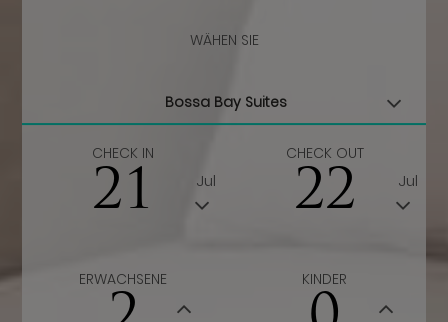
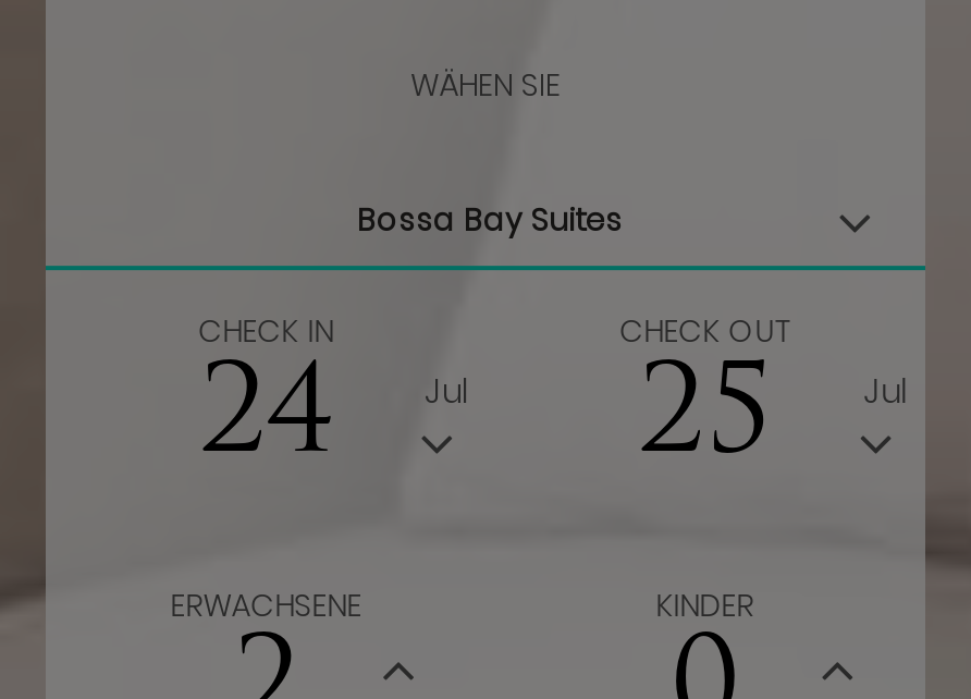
[92,167,216,222] 21 Jul -> [199,363,468,482] 24 Jul
[294,167,418,222] 22 Jul -> [637,363,907,482] 25 Jul

